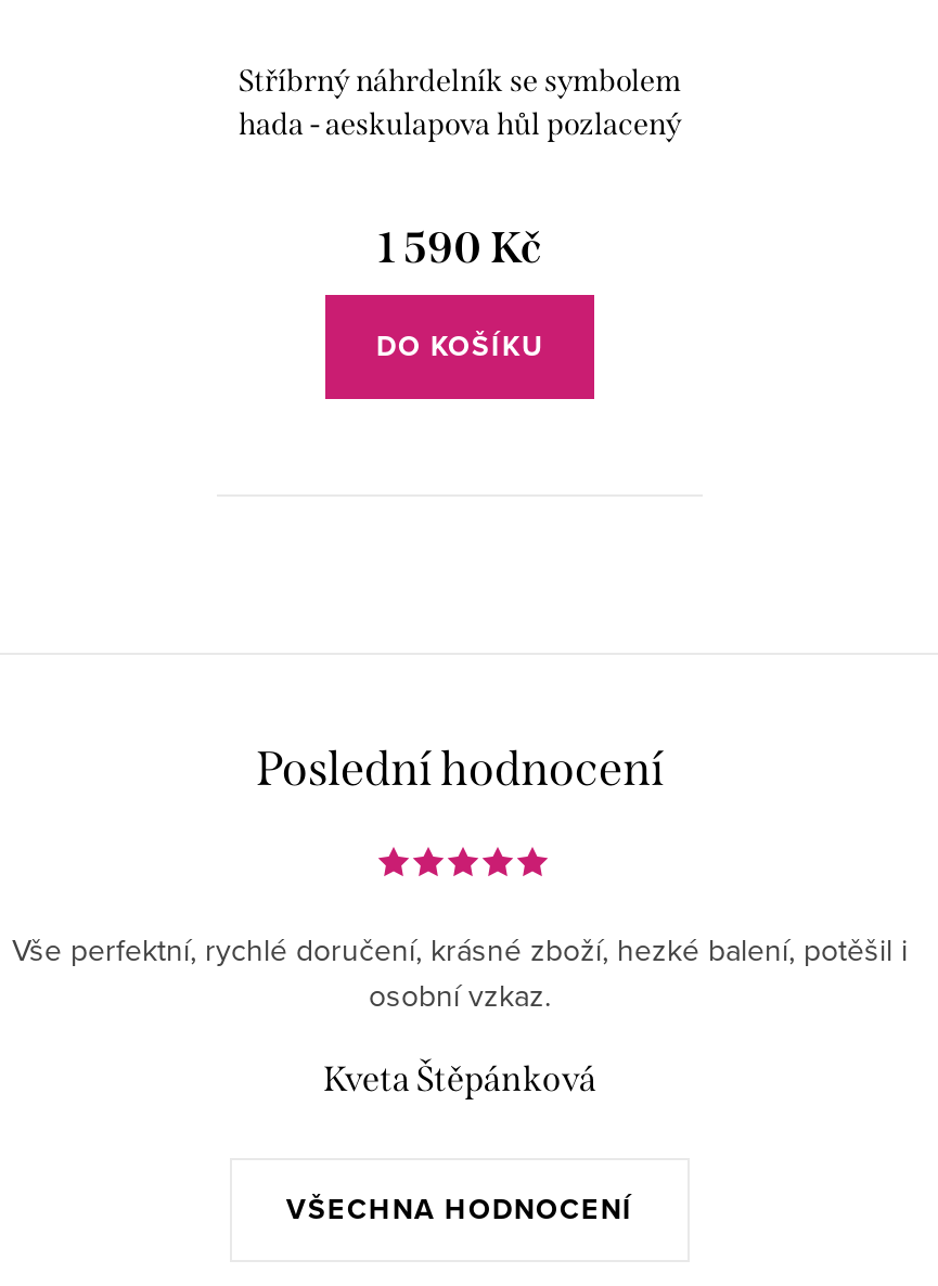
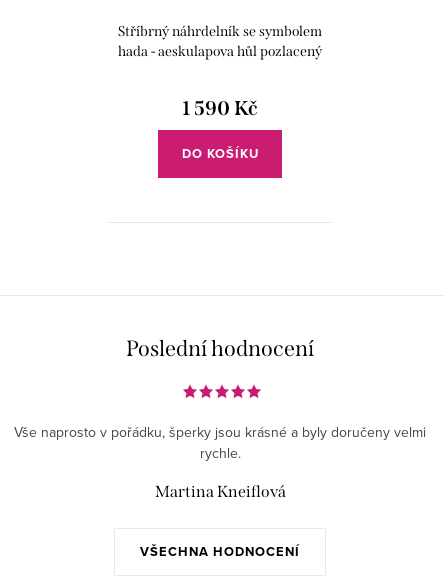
[12,927,908,1016] Vše perfektní, rychlé doručení, krásné zboží, hezké balení, potěšil i | osobní vzkaz. -> [14,422,426,463] Vše naprosto v pořádku, šperky jsou krásné a byly doručeny velmi | rychle.
[323,1057,596,1099] Kveta Štěpánková -> [154,482,285,501] Martina Kneiflová

